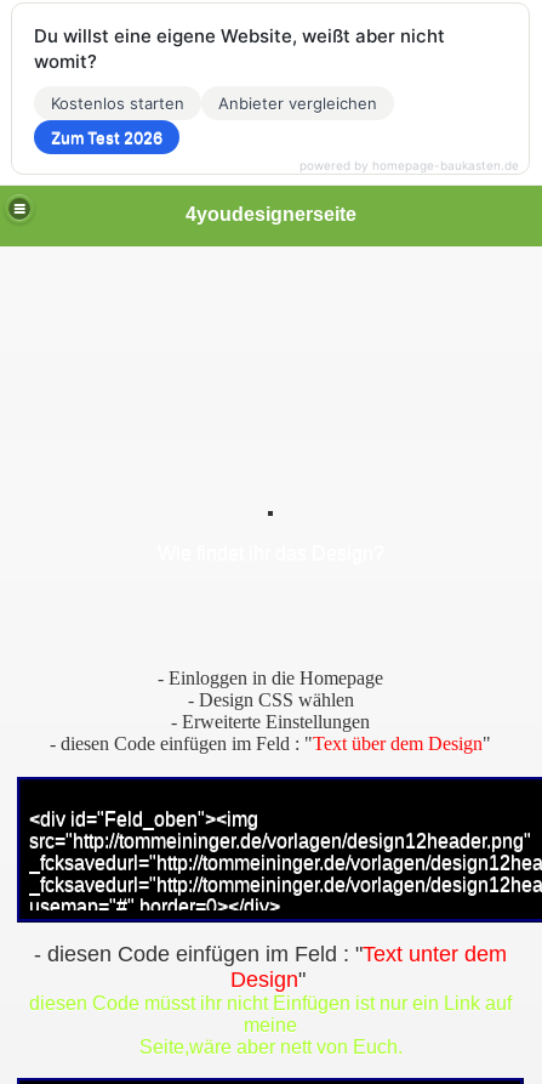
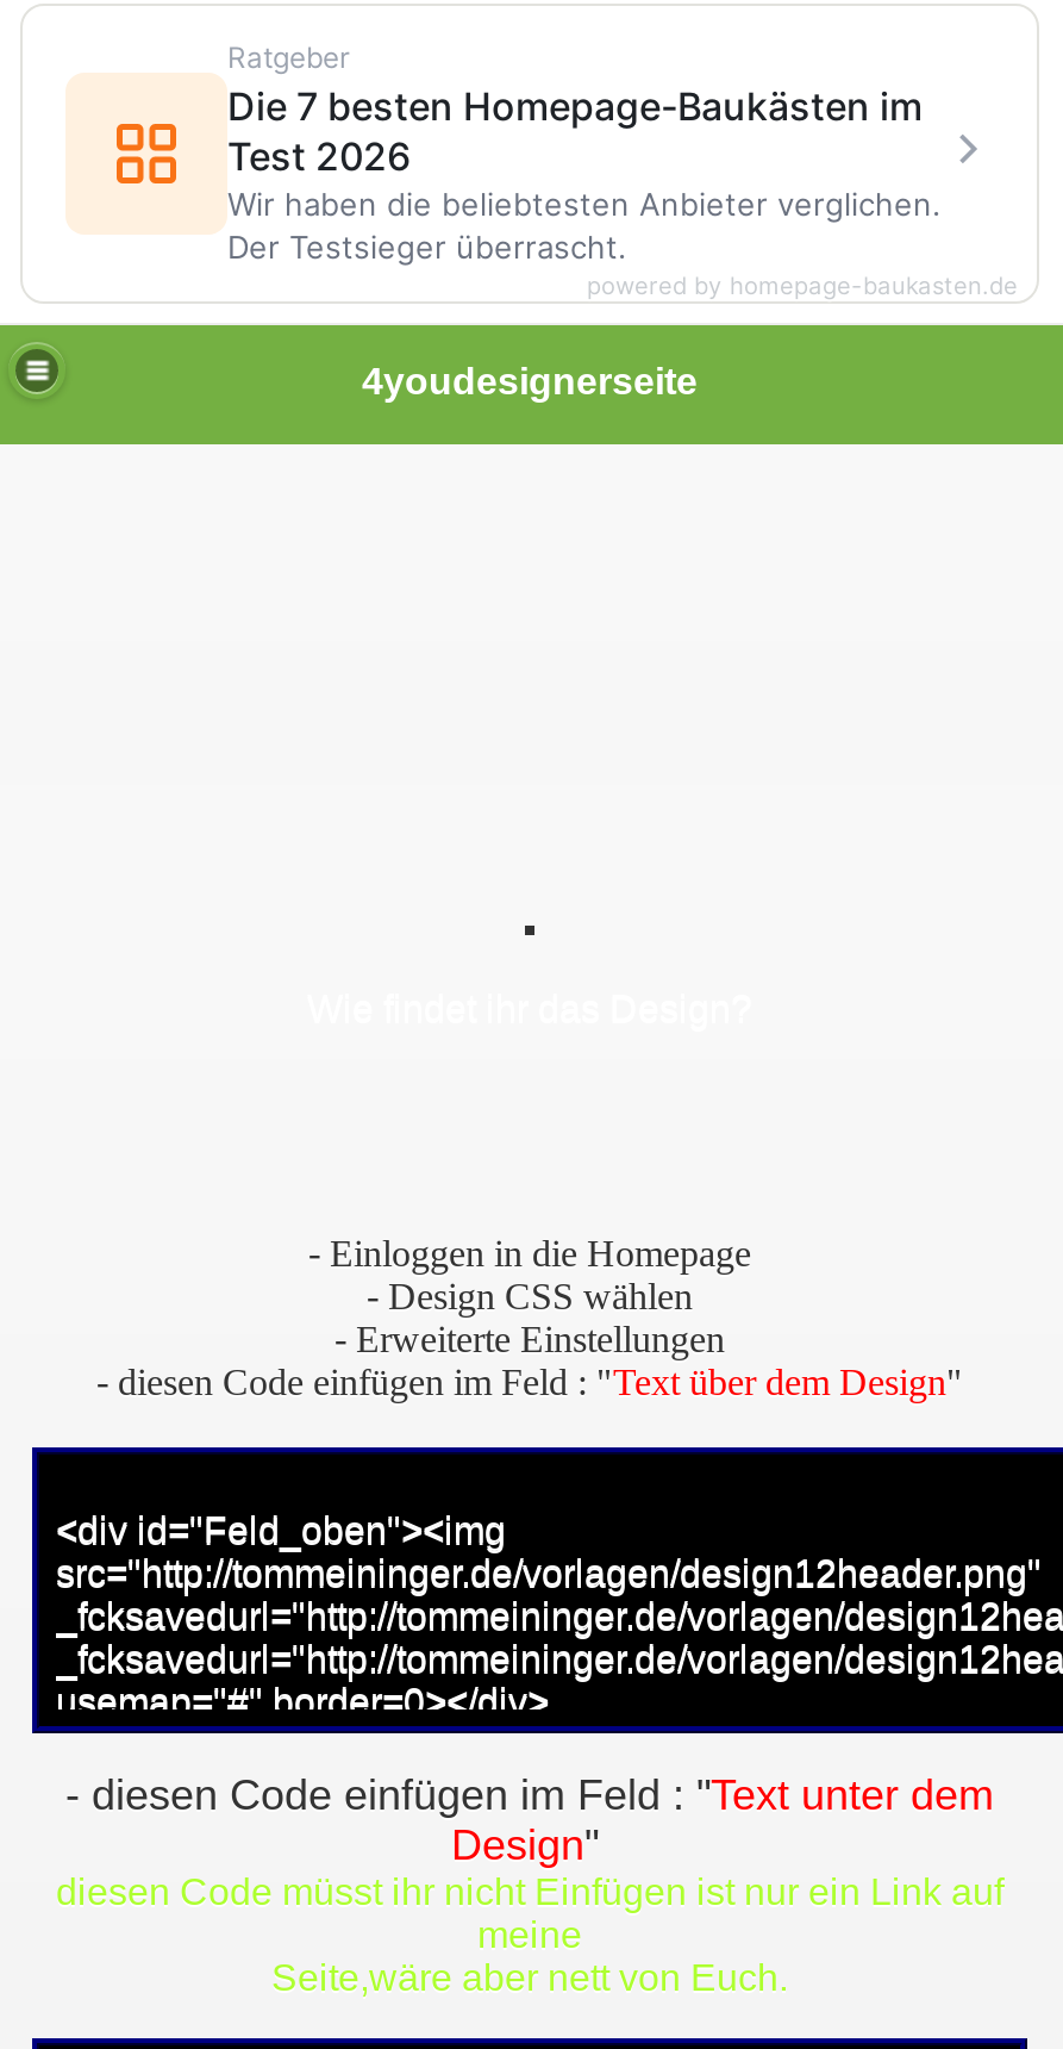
[34,24,445,147] Du willst eine eigene Website, weißt aber nicht | womit? | Kostenlos starten | Anbieter vergleichen | Zum Test 2026 -> [227,39,942,266] Ratgeber | Die 7 besten Homepage-Baukästen im | Test 2026 | Wir haben die beliebtesten Anbieter verglichen. | Der Testsieger überrascht.

